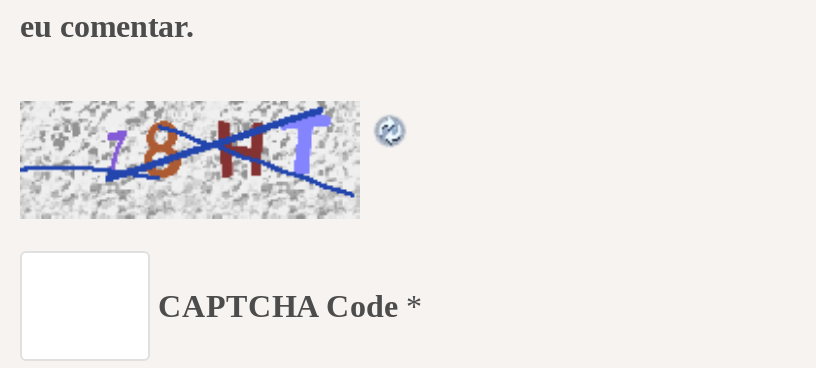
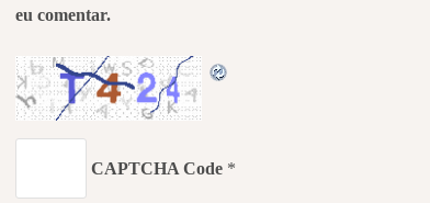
[18,99,360,221] [image] -> [15,55,202,121] [image]

